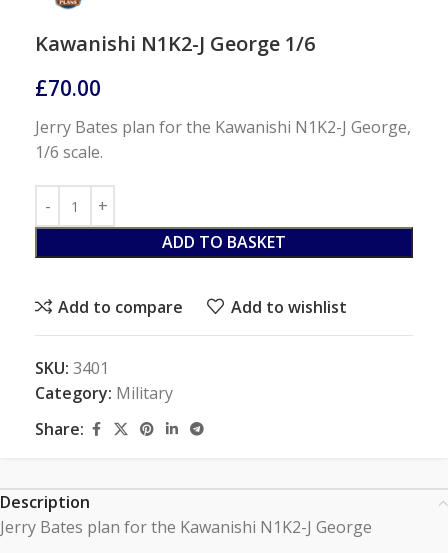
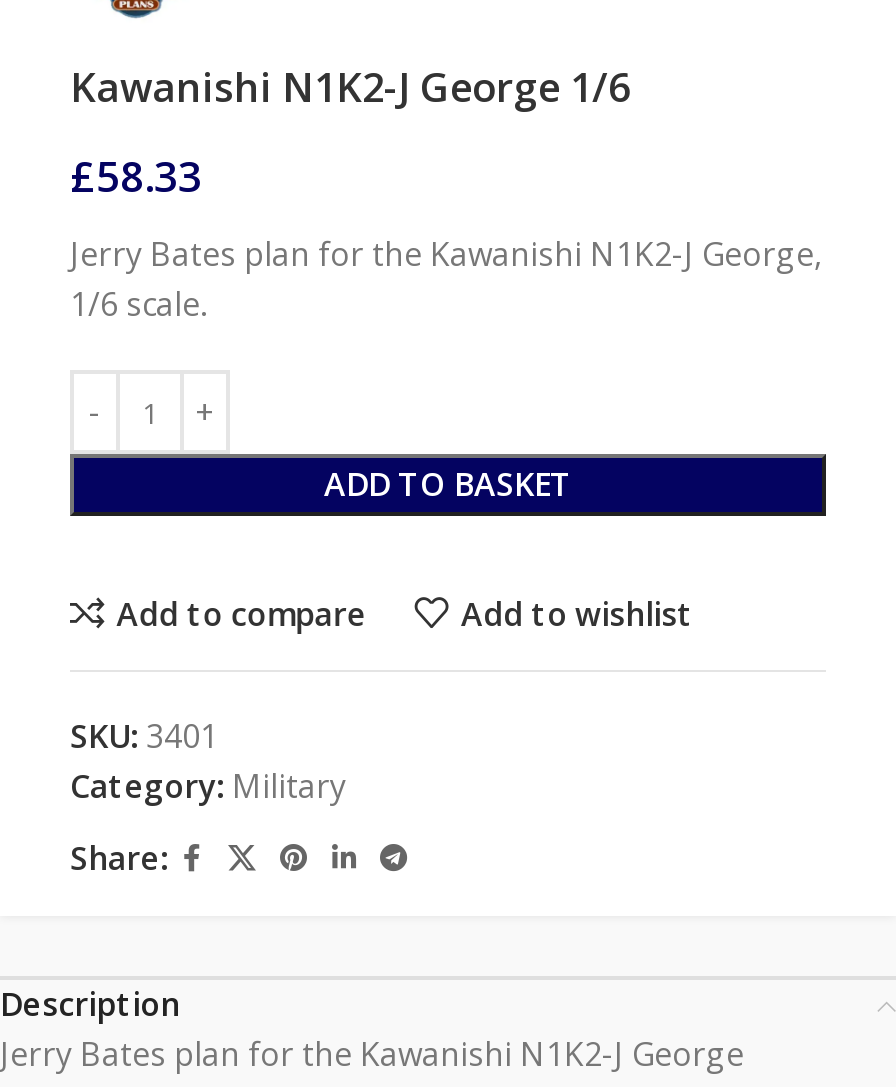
[35,74,101,102] £70.00 -> [70,149,202,205] £58.33

